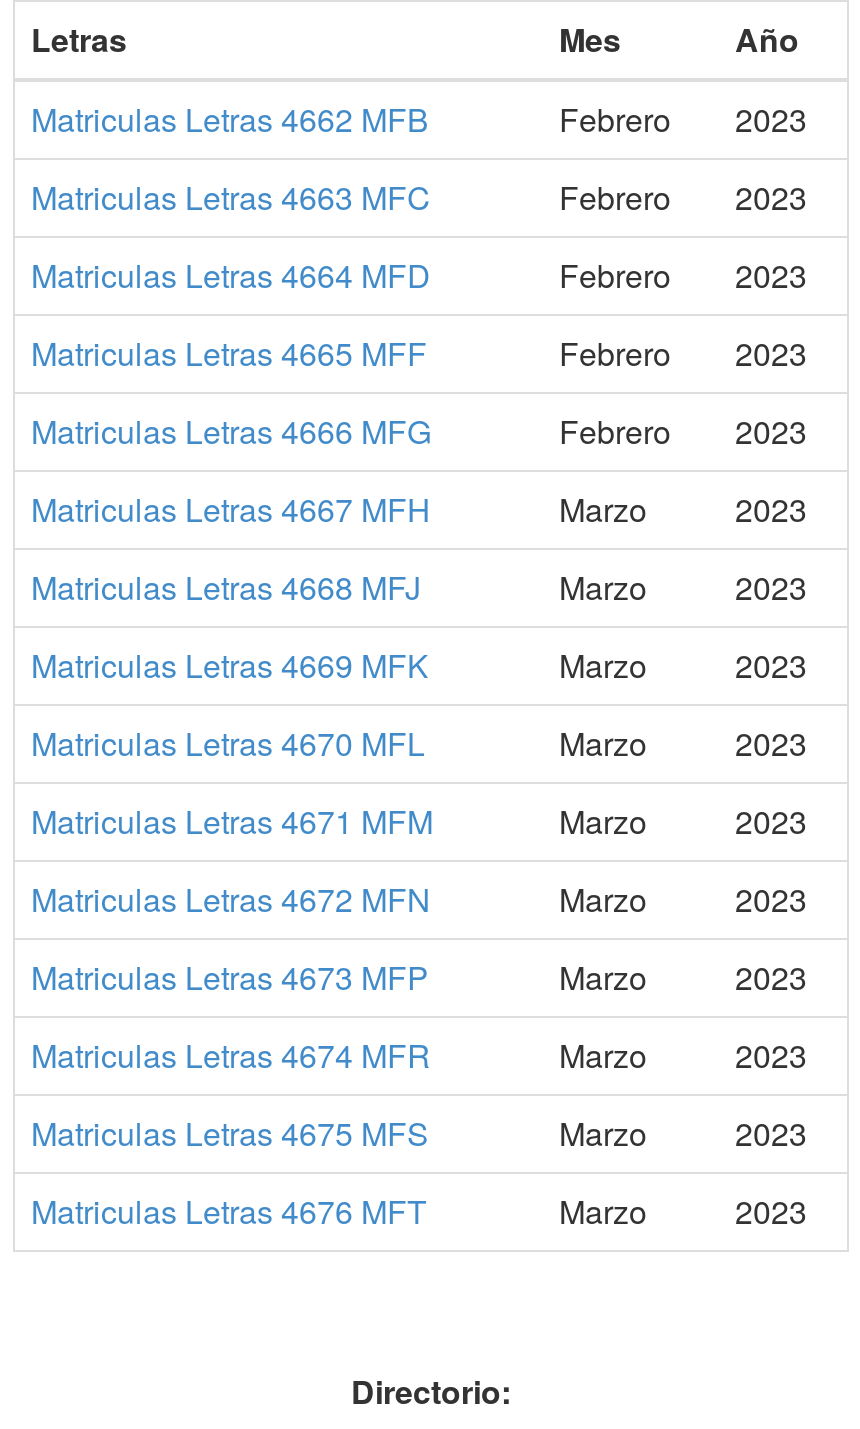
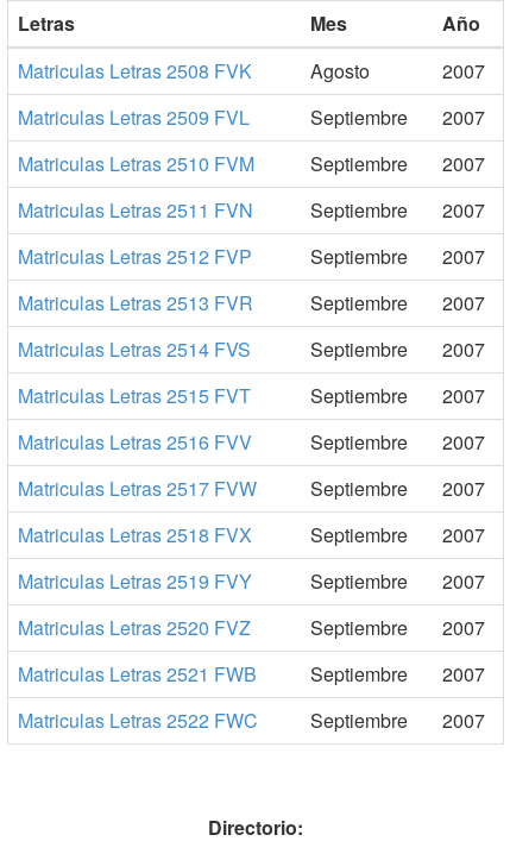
[31,96,807,142] Matriculas Letras 4662 MFB | Febrero | 2023 -> [18,57,485,84] Matriculas Letras 2508 FVK | Agosto | 2007
[31,174,807,220] Matriculas Letras 4663 MFC | Febrero | 2023 -> [18,103,485,131] Matriculas Letras 2509 FVL | Septiembre | 2007
[31,252,807,298] Matriculas Letras 4664 MFD | Febrero | 2023 -> [18,150,485,177] Matriculas Letras 2510 FVM | Septiembre | 2007
[31,330,807,376] Matriculas Letras 4665 MFF | Febrero | 2023 -> [18,196,485,224] Matriculas Letras 2511 FVN | Septiembre | 2007
[31,408,807,454] Matriculas Letras 4666 MFG | Febrero | 2023 -> [18,243,485,270] Matriculas Letras 2512 FVP | Septiembre | 2007
[31,486,807,532] Matriculas Letras 4667 MFH | Marzo | 2023 -> [18,289,485,316] Matriculas Letras 2513 FVR | Septiembre | 2007
[31,564,807,610] Matriculas Letras 4668 MFJ | Marzo | 2023 -> [18,335,485,363] Matriculas Letras 2514 FVS | Septiembre | 2007
[31,642,807,688] Matriculas Letras 4669 MFK | Marzo | 2023 -> [18,382,485,409] Matriculas Letras 2515 FVT | Septiembre | 2007
[31,720,807,766] Matriculas Letras 4670 MFL | Marzo | 2023 -> [18,428,485,456] Matriculas Letras 2516 FVV | Septiembre | 2007
[31,798,807,844] Matriculas Letras 4671 MFM | Marzo | 2023 -> [18,475,485,502] Matriculas Letras 2517 FVW | Septiembre | 2007
[31,876,807,922] Matriculas Letras 4672 MFN | Marzo | 2023 -> [18,521,485,548] Matriculas Letras 2518 FVX | Septiembre | 2007
[31,954,807,1000] Matriculas Letras 4673 MFP | Marzo | 2023 -> [18,567,485,595] Matriculas Letras 2519 FVY | Septiembre | 2007
[31,1032,807,1078] Matriculas Letras 4674 MFR | Marzo | 2023 -> [18,614,485,641] Matriculas Letras 2520 FVZ | Septiembre | 2007
[31,1110,807,1156] Matriculas Letras 4675 MFS | Marzo | 2023 -> [18,660,485,688] Matriculas Letras 2521 FWB | Septiembre | 2007
[31,1188,807,1234] Matriculas Letras 4676 MFT | Marzo | 2023 -> [18,707,485,734] Matriculas Letras 2522 FWC | Septiembre | 2007

